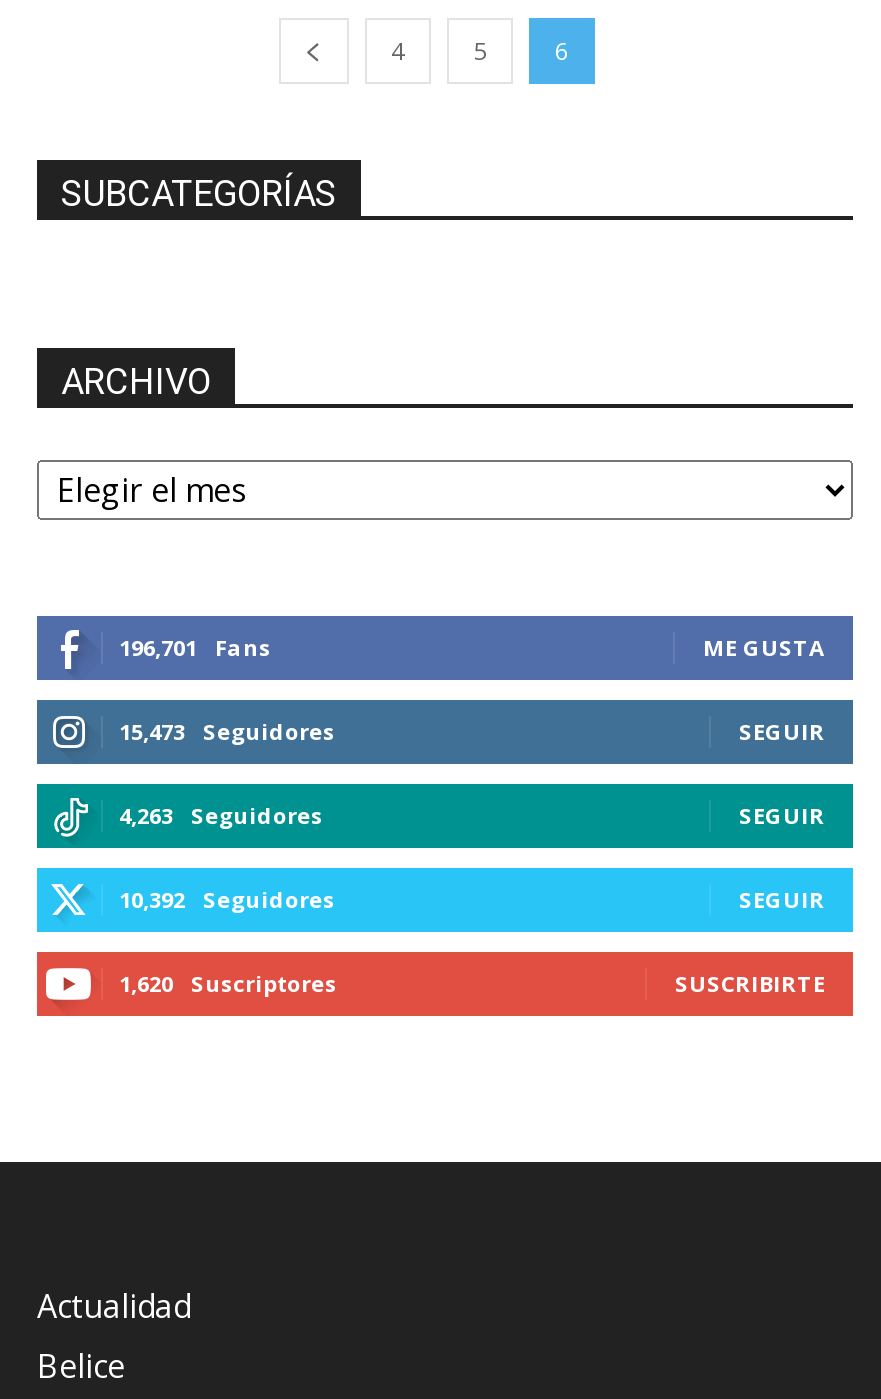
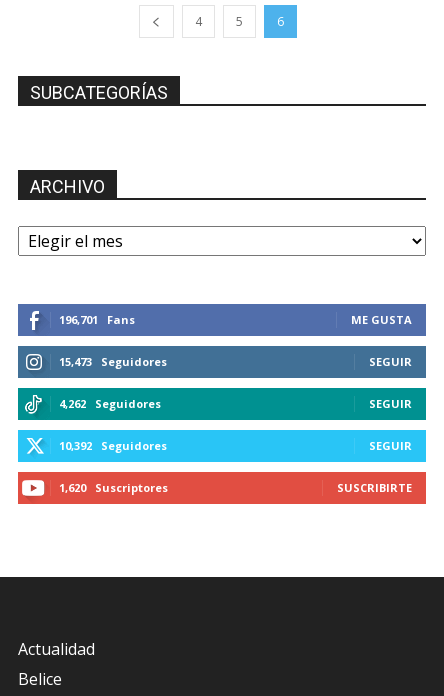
[119,800,323,830] 4,263 Seguidores -> [59,396,161,411] 4,262 Seguidores

